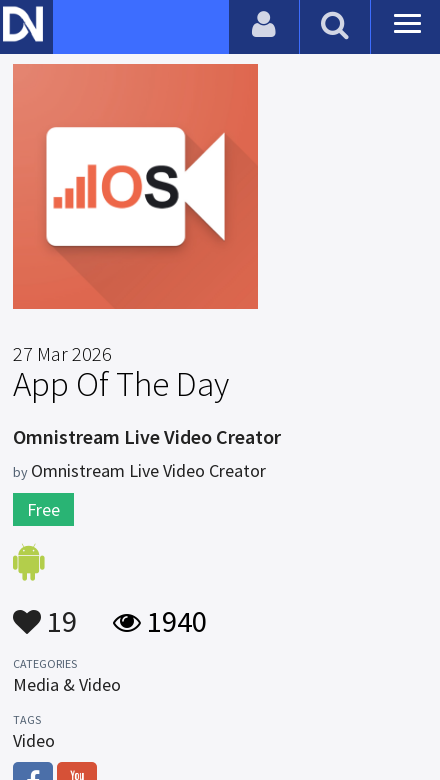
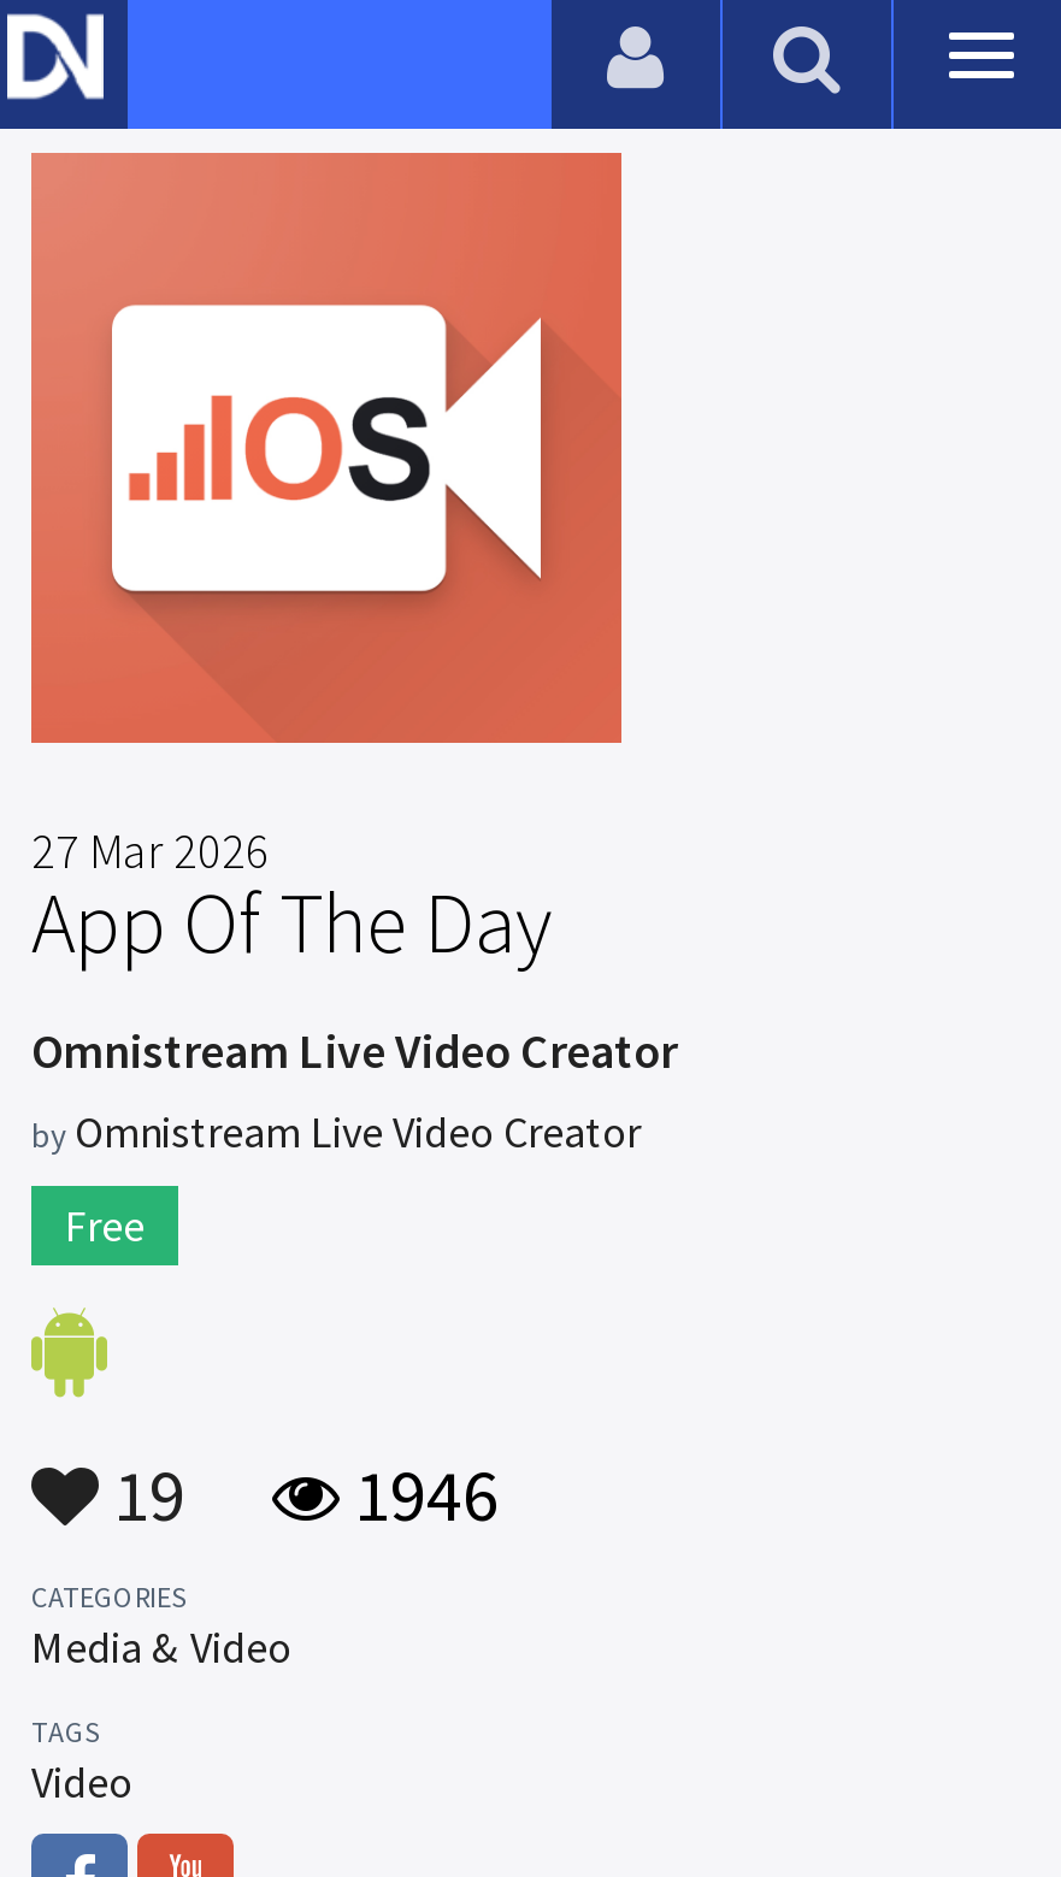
[41,602,207,640] 19 1940 -> [99,1448,499,1539] 19 1946

